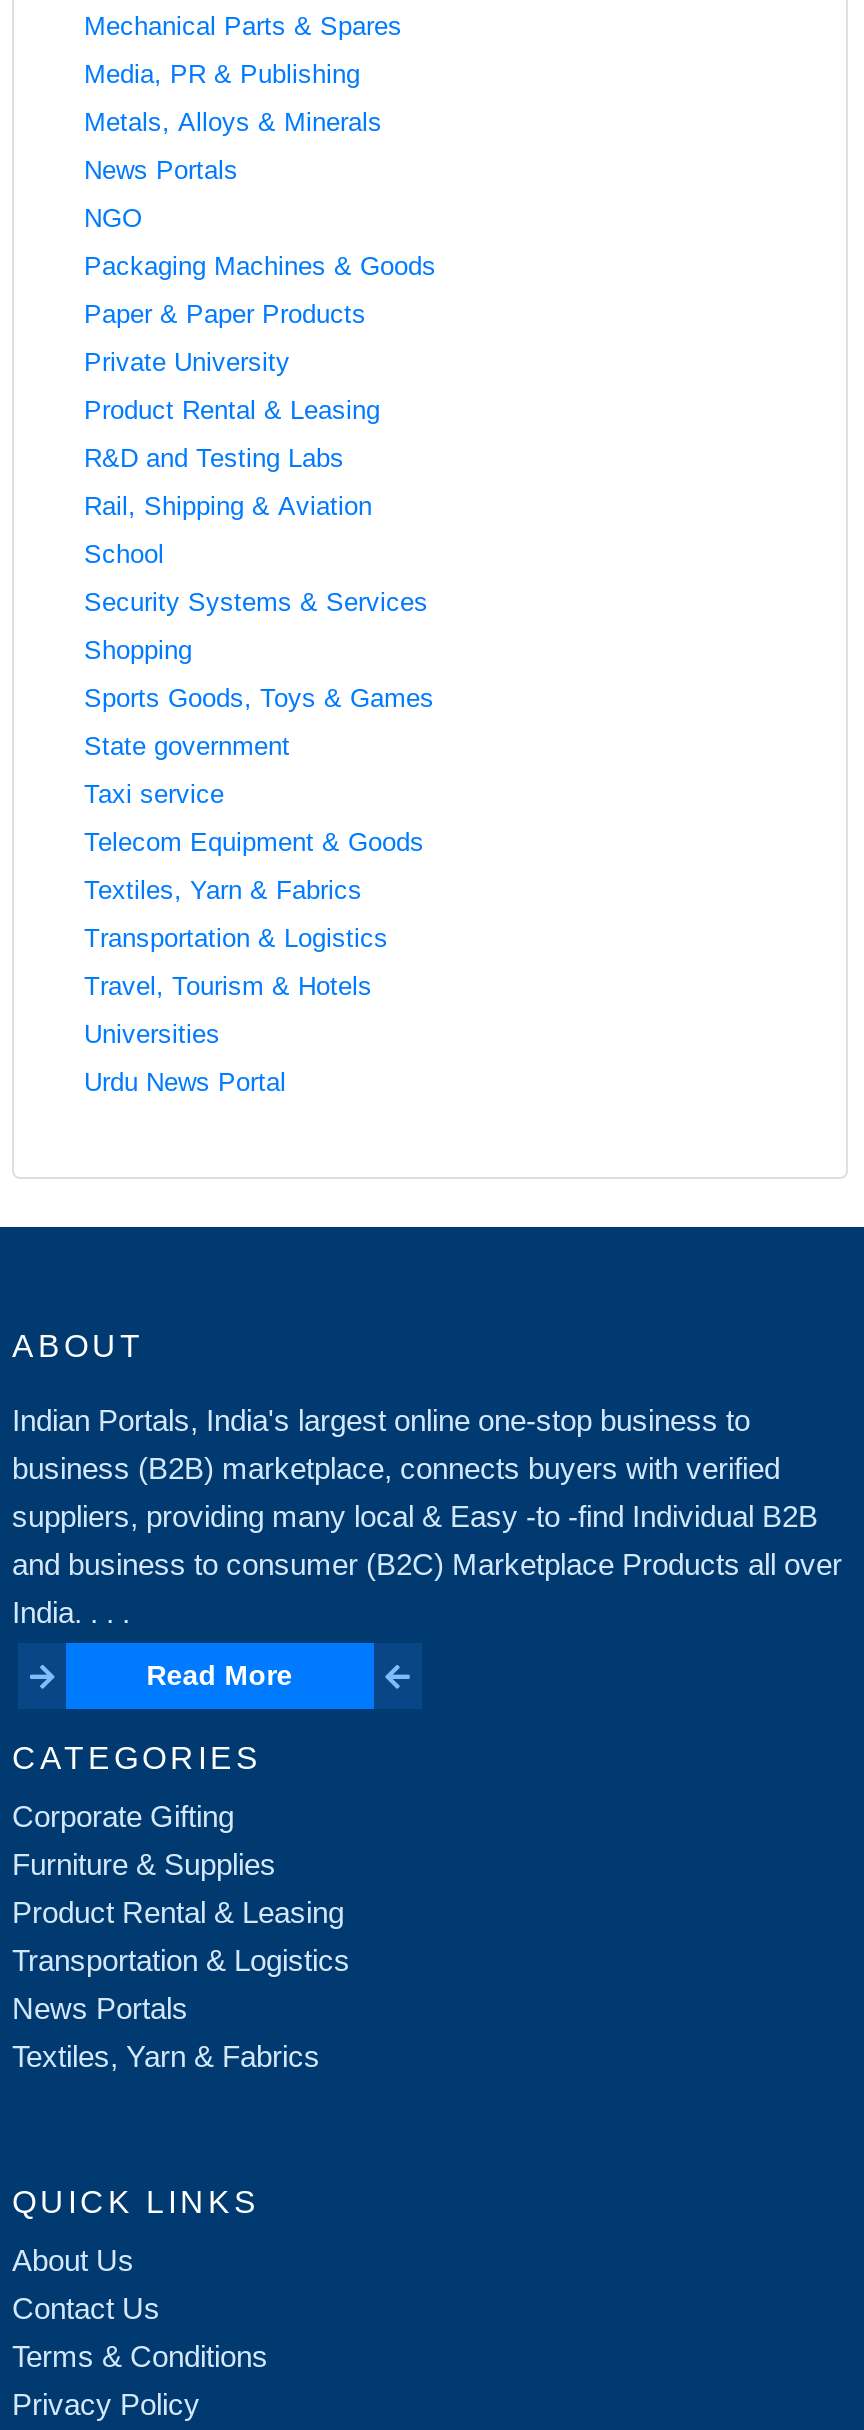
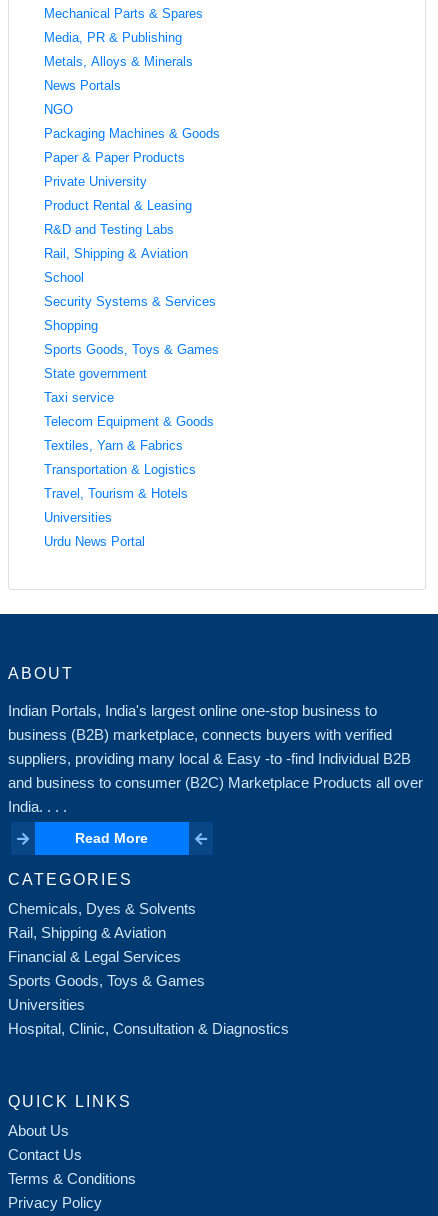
[12,1799,350,2073] Corporate Gifting | Furniture & Supplies | Product Rental & Leasing | Transportation & Logistics | News Portals | Textiles, Yarn & Fabrics -> [8,900,289,1037] Chemicals, Dyes & Solvents | Rail, Shipping & Aviation | Financial & Legal Services | Sports Goods, Toys & Games | Universities | Hospital, Clinic, Consultation & Diagnostics

